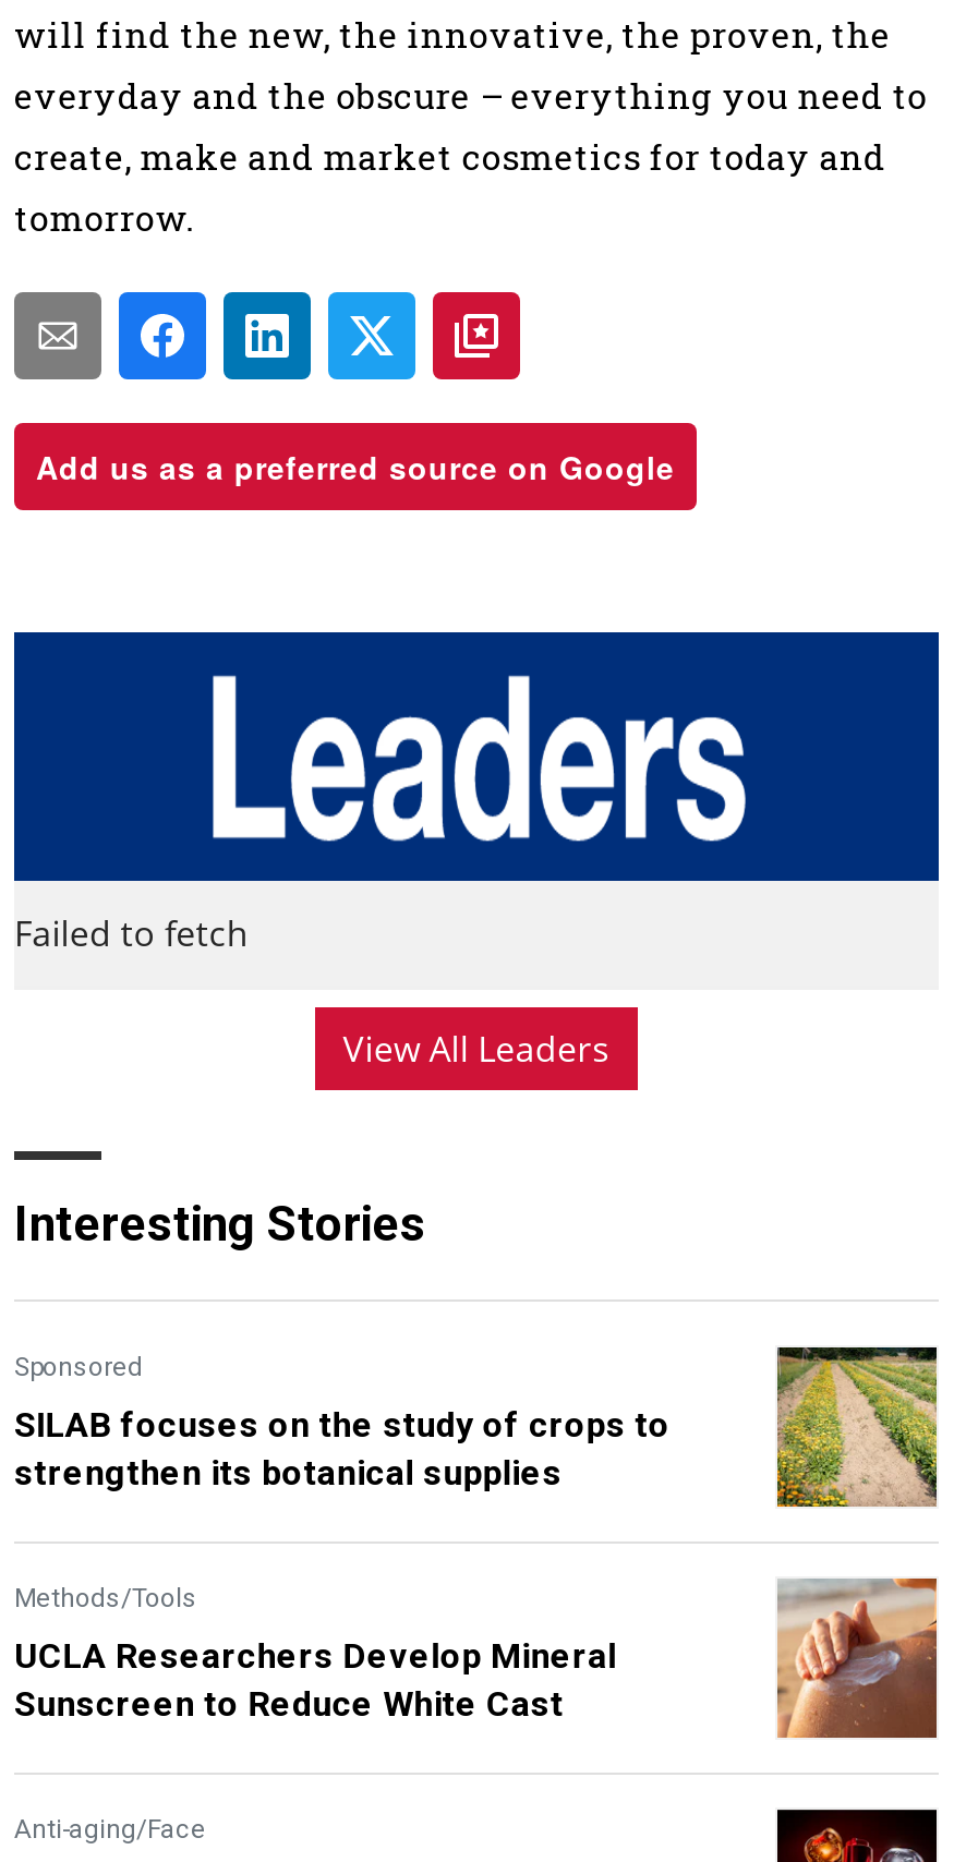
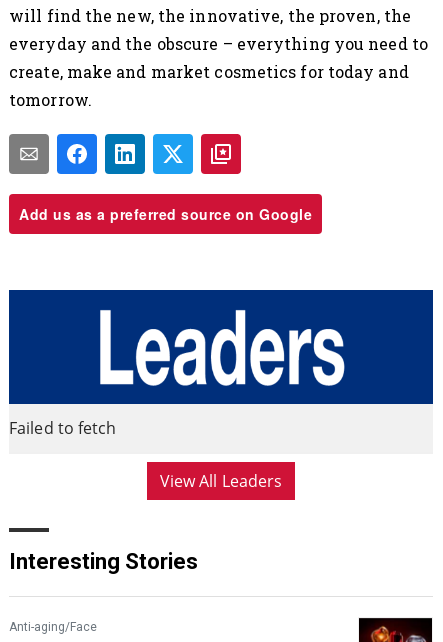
[14,1352,670,1725] Sponsored | SILAB focuses on the study of crops to | strengthen its botanical supplies | Methods/Tools | UCLA Researchers Develop Mineral | Sunscreen to Reduce White Cast -> none
[775,1347,939,1509] [image] -> none
[775,1576,939,1740] [image] -> none

